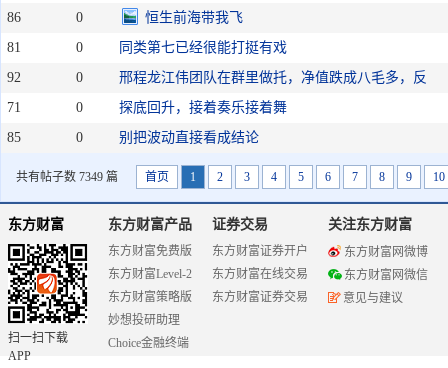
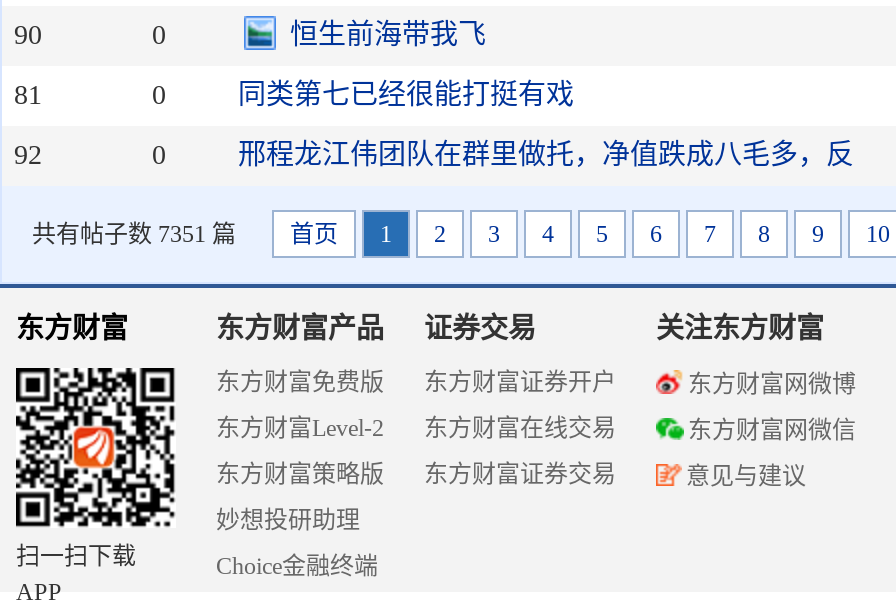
[7,10,21,25] 86 -> [14,20,42,50] 90
[7,100,287,184] 71 | 0 | 探底回升，接着奏乐接着舞 | 85 | 0 | 别把波动直接看成结论 | 共有帖子数 7349 篇 -> [32,220,242,248] 共有帖子数 7351 篇

